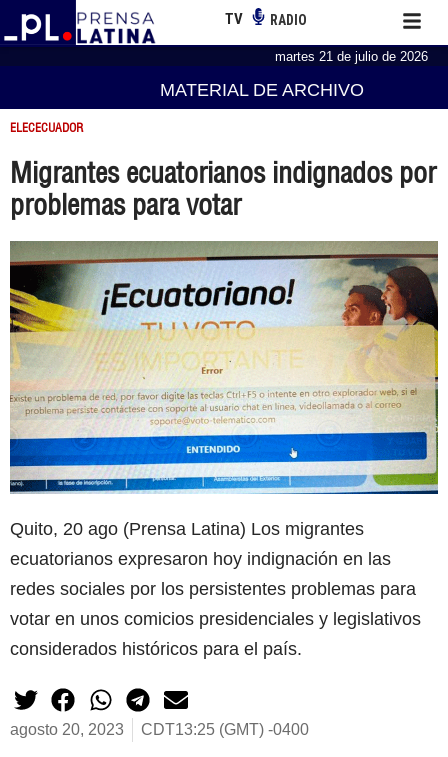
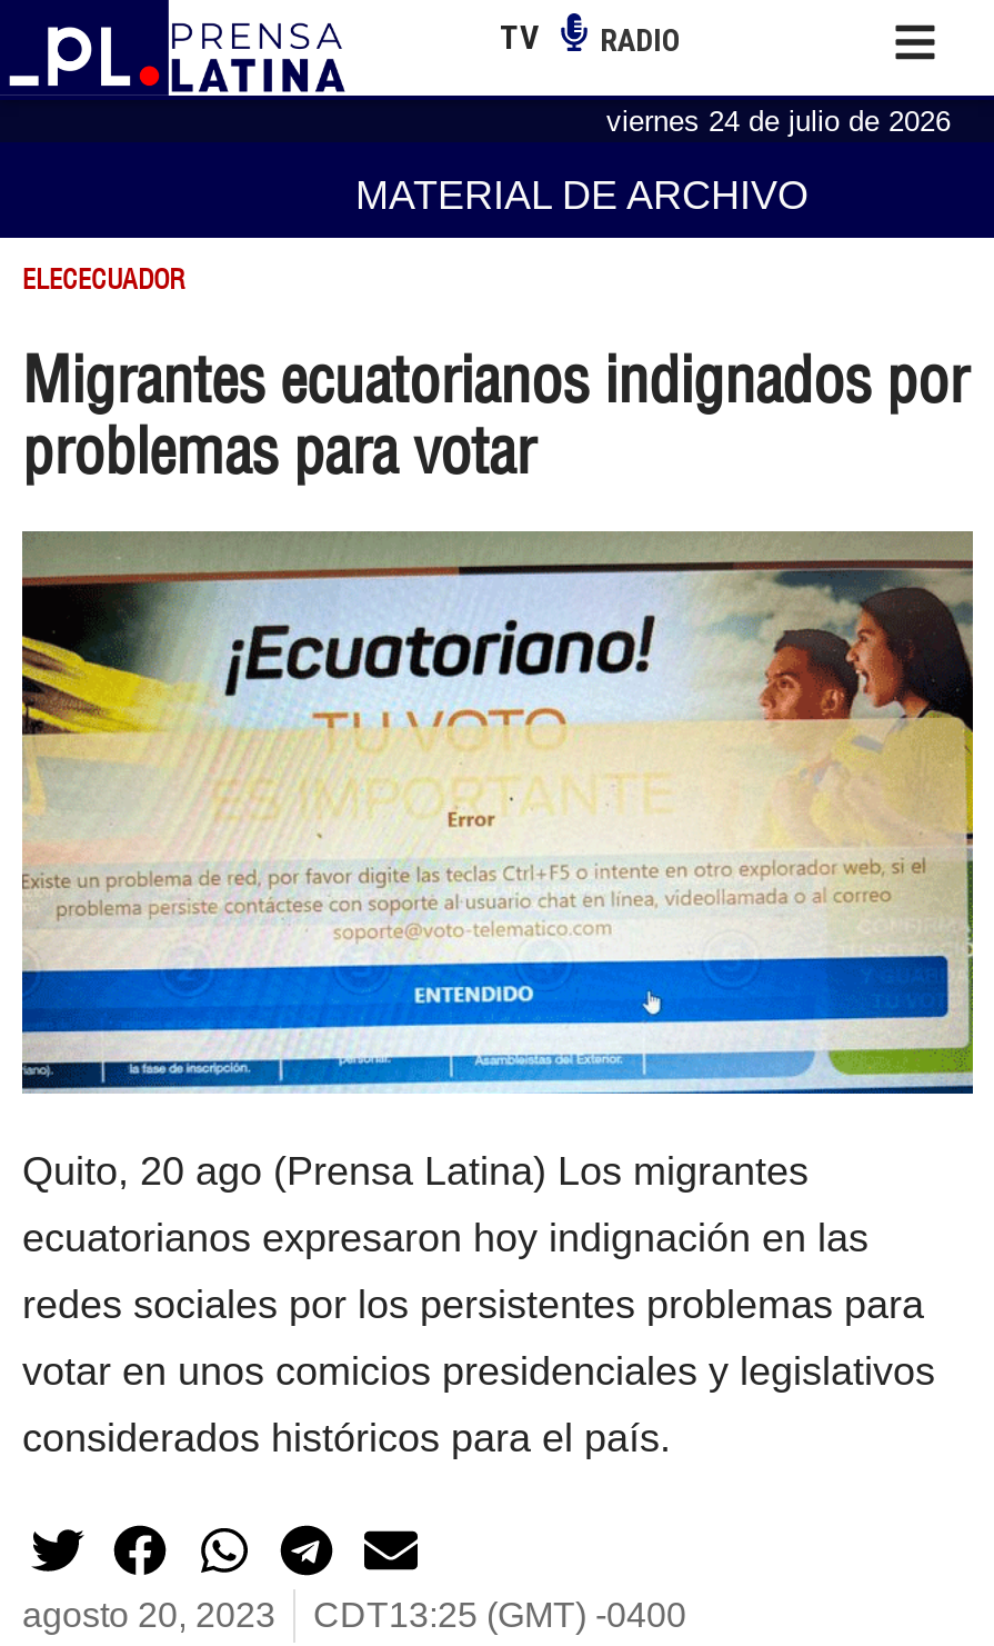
[275,49,428,64] martes 21 de julio de 2026 -> [606,104,951,137] viernes 24 de julio de 2026

